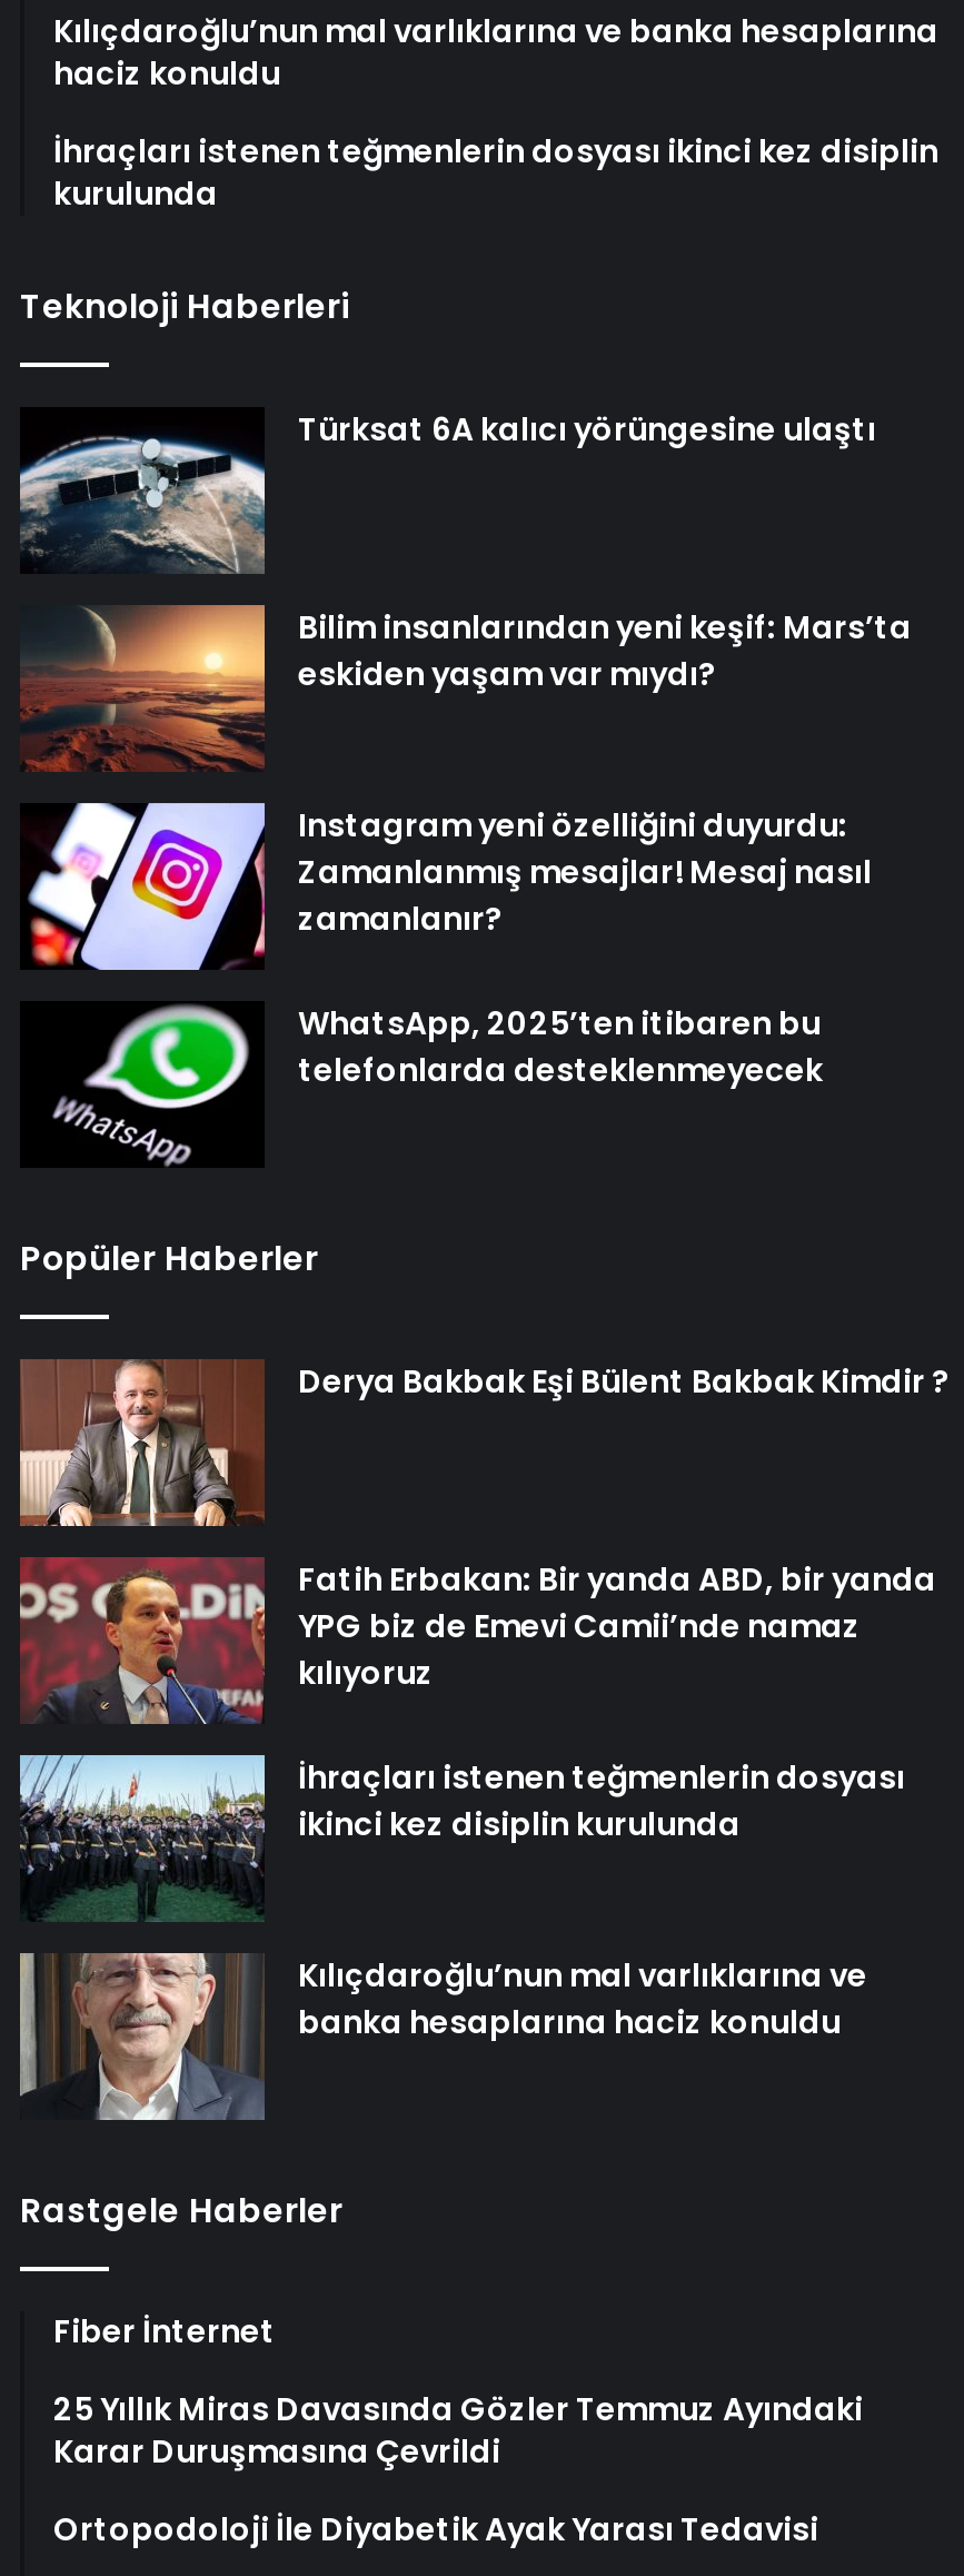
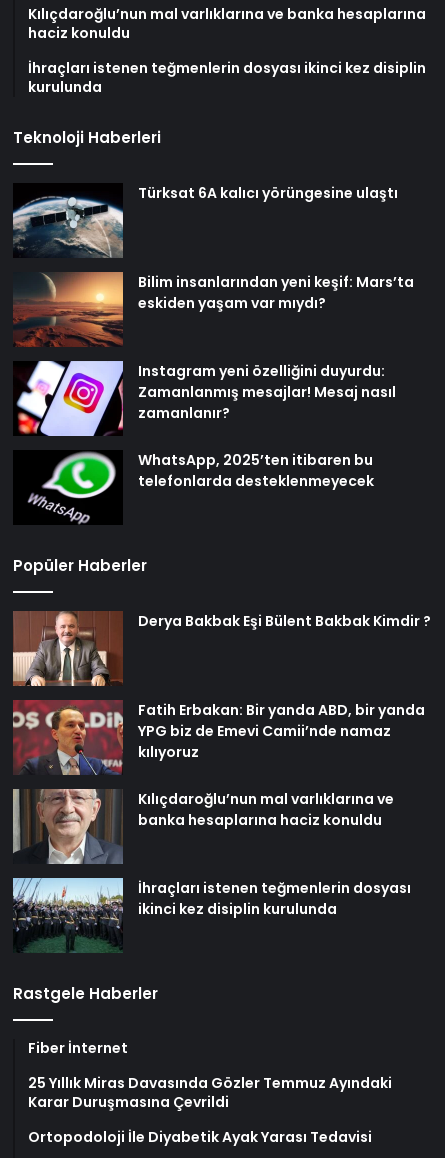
moved [20,1753,905,1922] -> [13,877,411,953]: [image] | İhraçları istenen teğmenlerin dosyası | ikinci kez disiplin kurulunda
moved [20,1949,867,2124] -> [13,787,394,866]: [image] | Kılıçdaroğlu’nun mal varlıklarına ve | banka hesaplarına haciz konuldu

